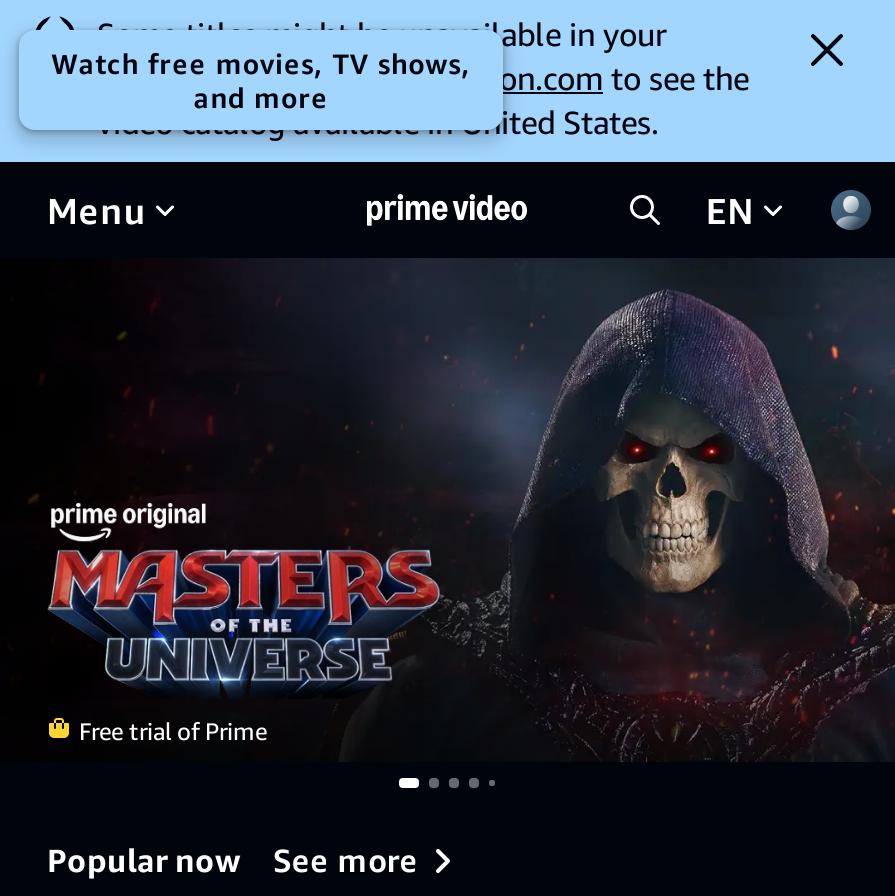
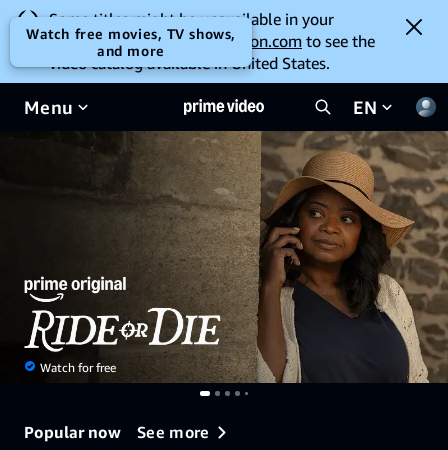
[47,260,889,762] [image] | Free trial of Prime -> [23,131,445,384] [image] | Watch for free

